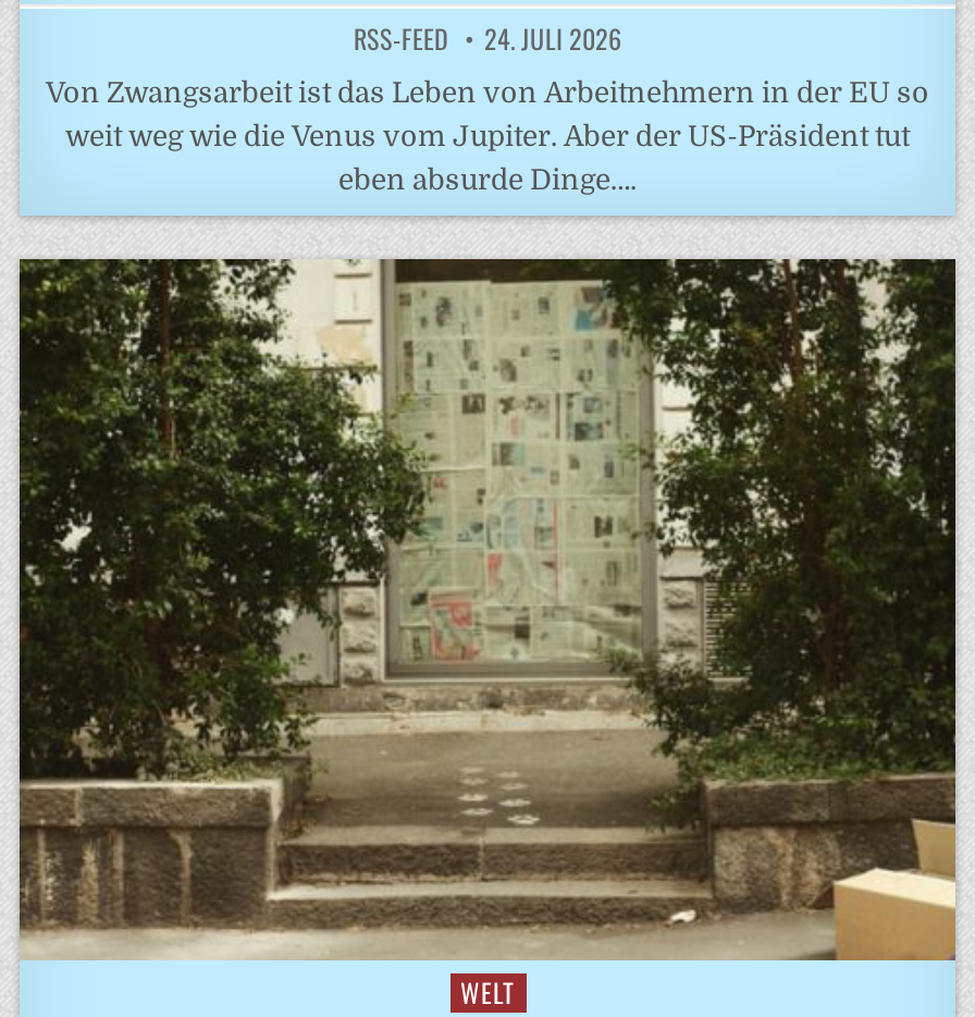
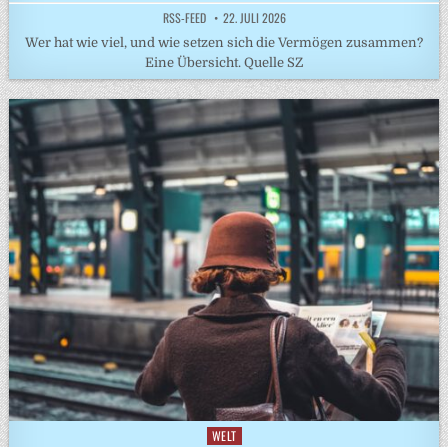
[354,20,621,57] RSS-FEED 24. JULI 2026 -> [162,9,285,26] RSS-FEED 22. JULI 2026
[46,77,929,197] Von Zwangsarbeit ist das Leben von Arbeitnehmern in der EU so | weit weg wie die Venus vom Jupiter. Aber der US-Präsident tut | eben absurde Dinge…. -> [25,35,423,70] Wer hat wie viel, und wie setzen sich die Vermögen zusammen? | Eine Übersicht. Quelle SZ
[17,257,958,963] [image] -> [8,98,440,422] [image]

